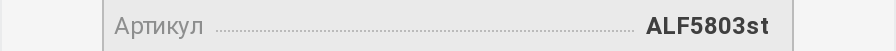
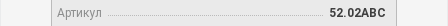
[646,12,772,40] ALF5803st -> [329,6,386,20] 52.02ABC

